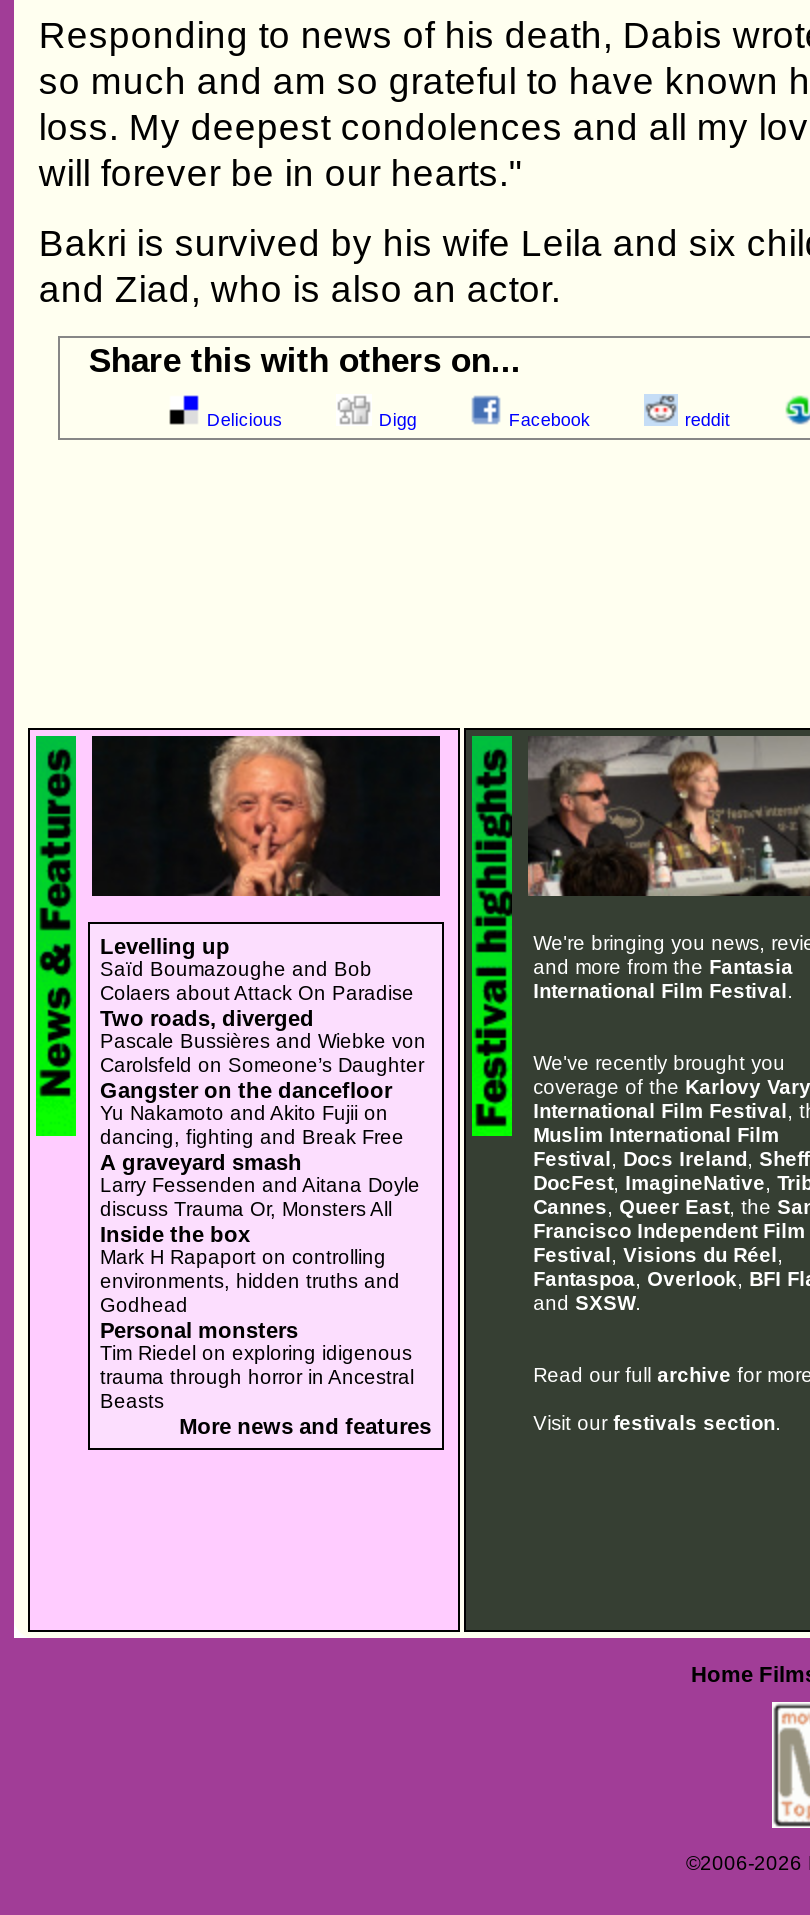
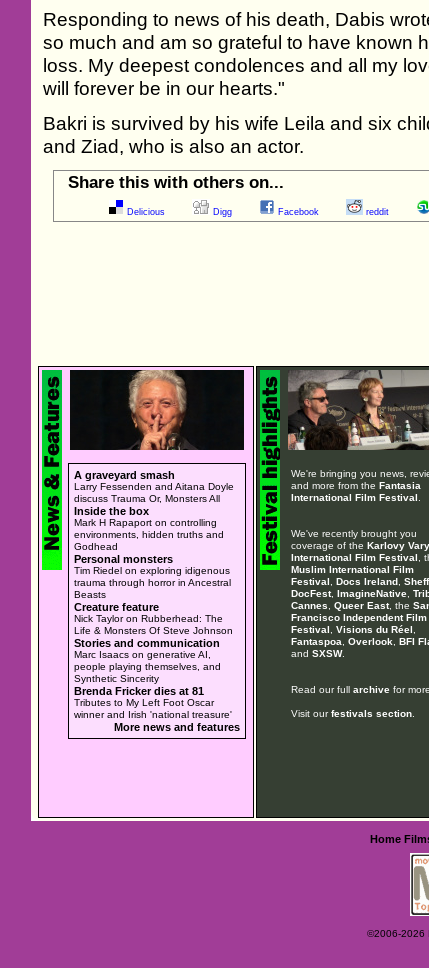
[100,933,426,1147] Levelling up | Saïd Boumazoughe and Bob | Colaers about Attack On Paradise | Two roads, diverged | Pascale Bussières and Wiebke von | Carolsfeld on Someone’s Daughter | Gangster on the dancefloor | Yu Nakamoto and Akito Fujii on | dancing, fighting and Break Free -> none
moved [100,1149,420,1411] -> [74,469,234,600]: A graveyard smash | Larry Fessenden and Aitana Doyle | discuss Trauma Or, Monsters All | ... | trauma through horror in Ancestral | Beasts
none -> [74,601,233,720] Creature feature | Nick Taylor on Rubberhead: The | Life & Monsters Of Steve Johnson | Stories and communication | Marc Isaacs on generative AI, | people playing themselves, and | Synthetic Sincerity | Brenda Fricker dies at 81 | Tributes to My Left Foot Oscar | winner and Irish 'national treasure'

